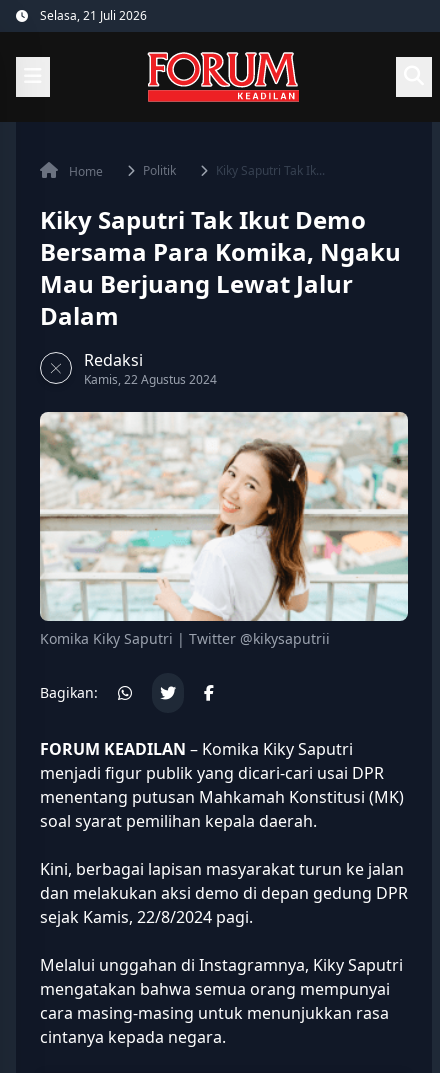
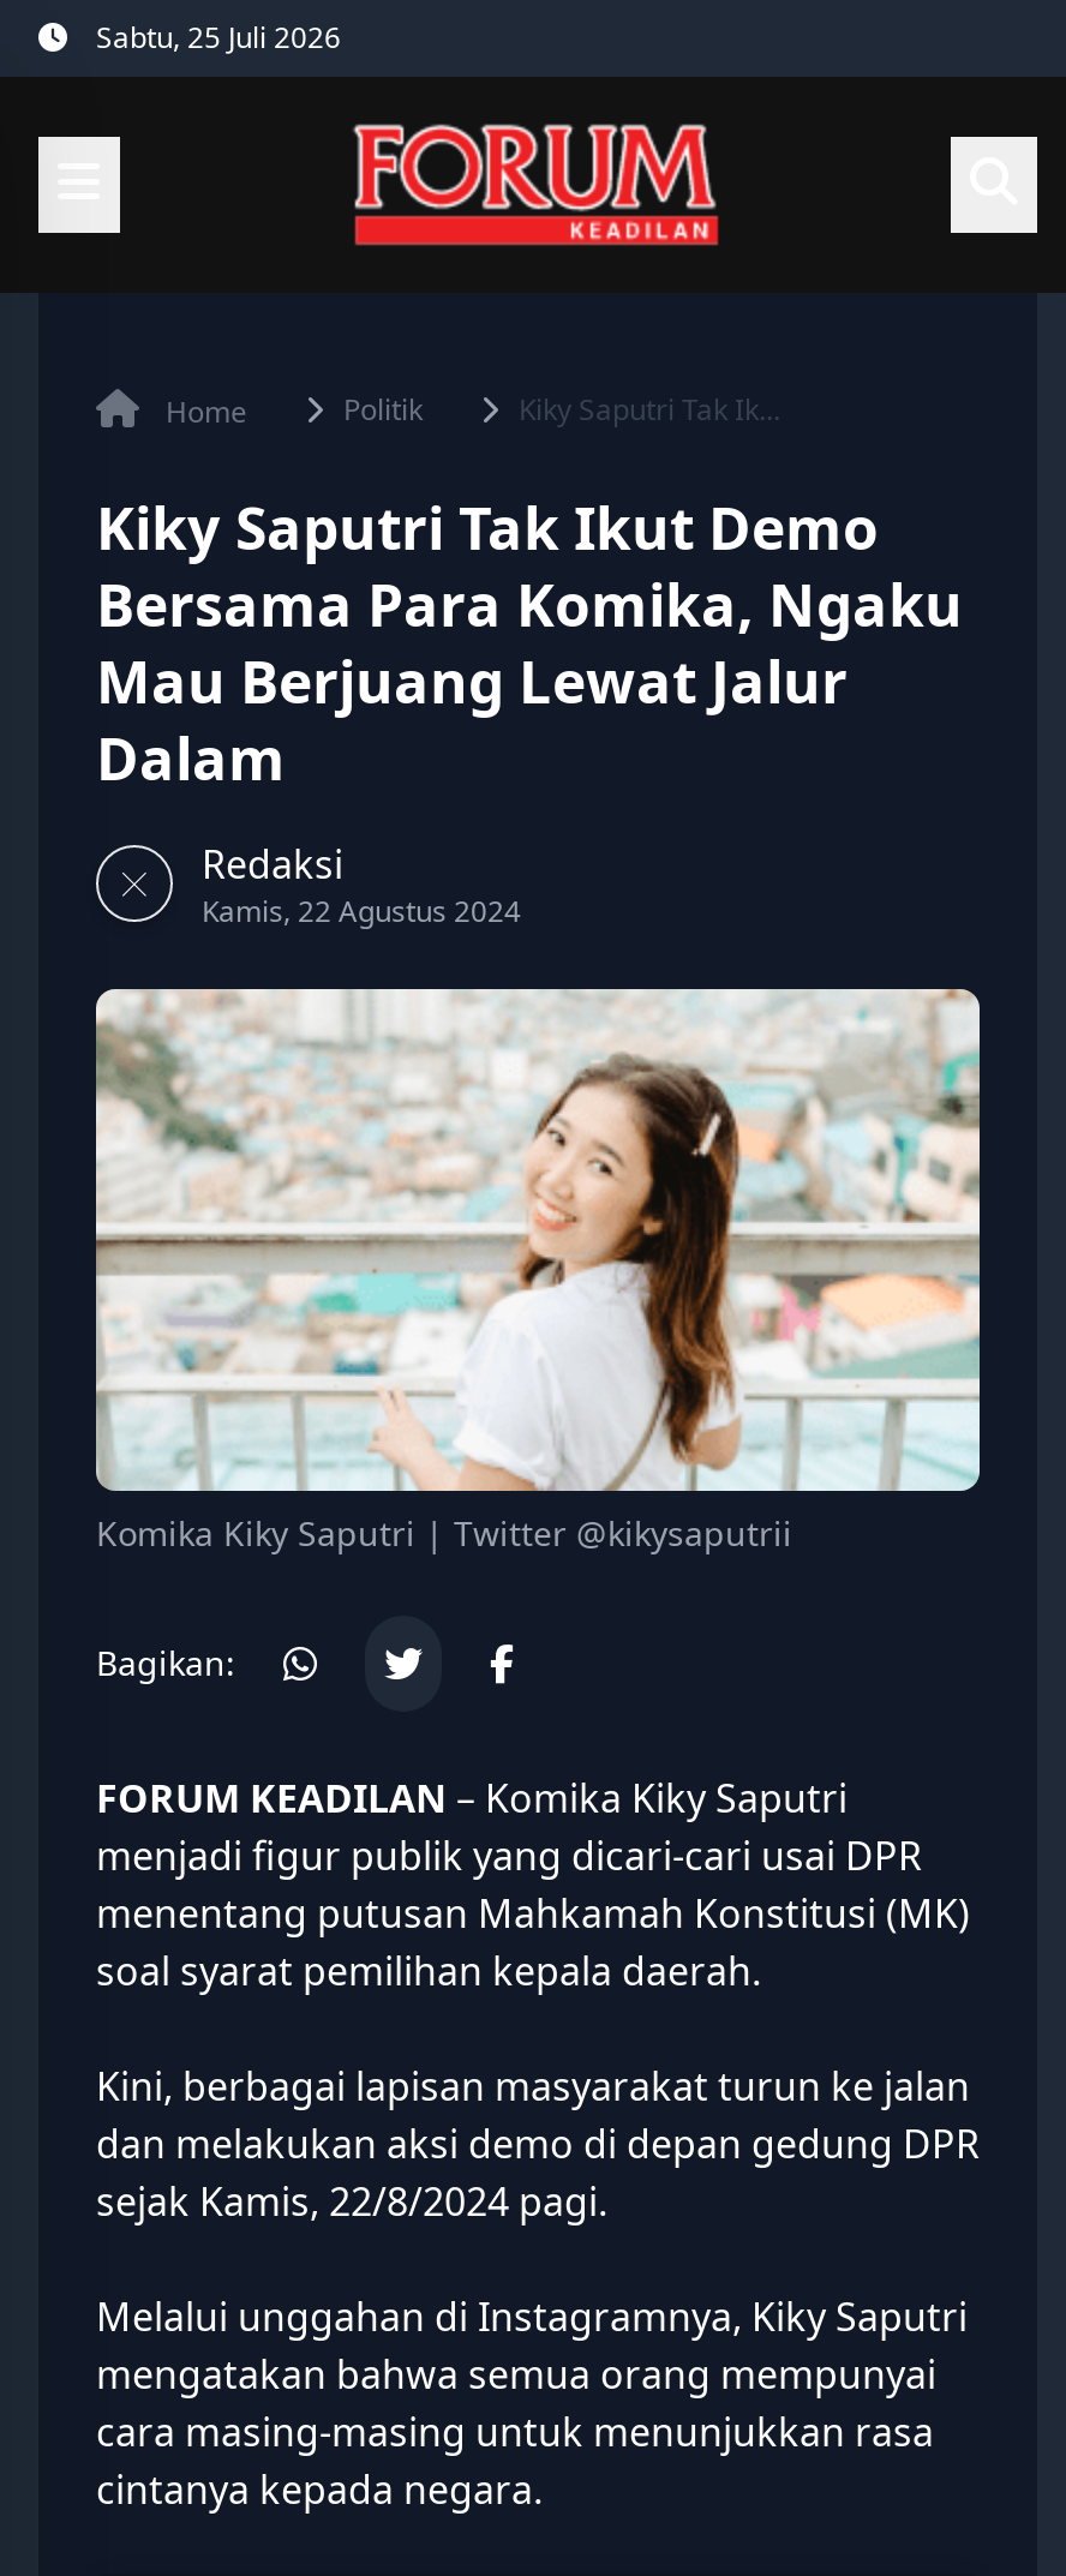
[40,7,147,24] Selasa, 21 Juli 2026 -> [96,17,341,58] Sabtu, 25 Juli 2026

